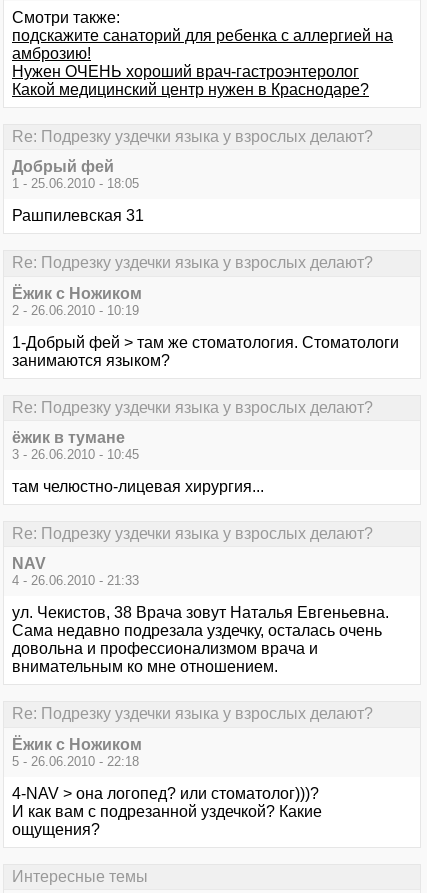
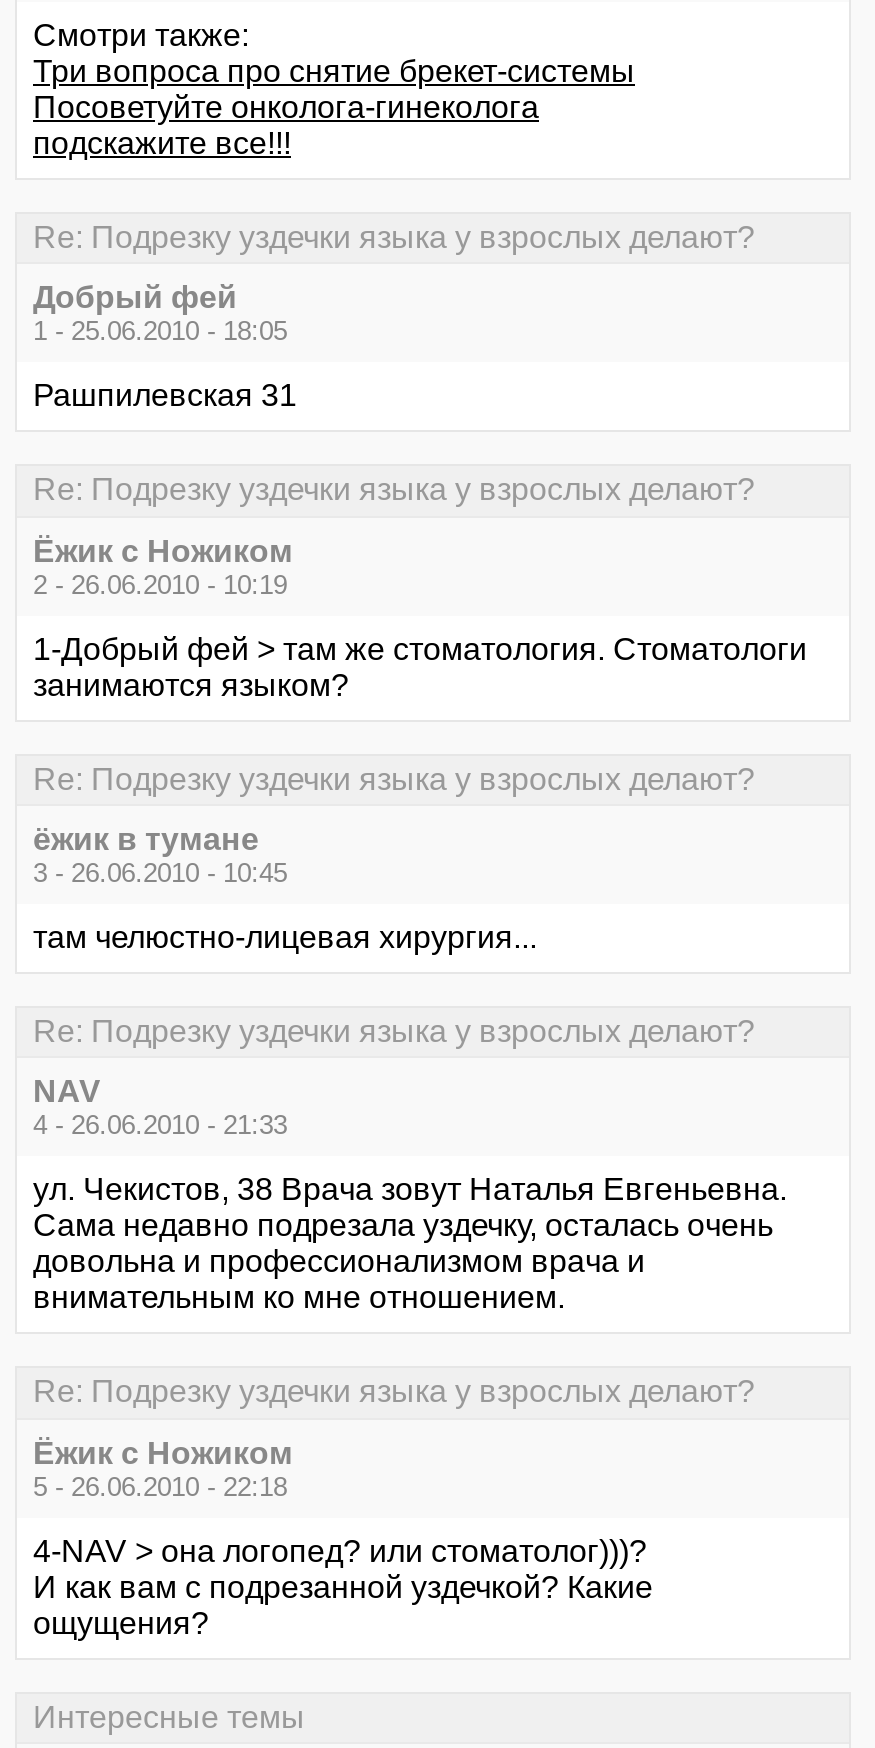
[12,27,393,98] подскажите санаторий для ребенка с аллергией на | амброзию! | Нужен ОЧЕНЬ хороший врач-гастроэнтеролог | Какой медицинский центр нужен в Краснодаре? -> [33,54,635,160] Три вопроса про снятие брекет-системы | Посоветуйте онколога-гинеколога | подскажите все!!!

